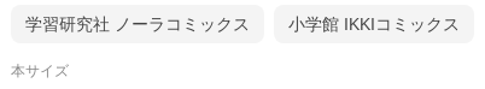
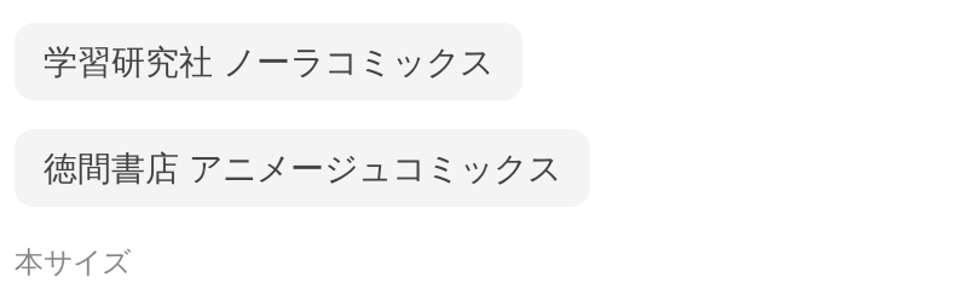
[288,14,460,34] 小学館 IKKIコミックス -> [44,149,561,187] 徳間書店 アニメージュコミックス

